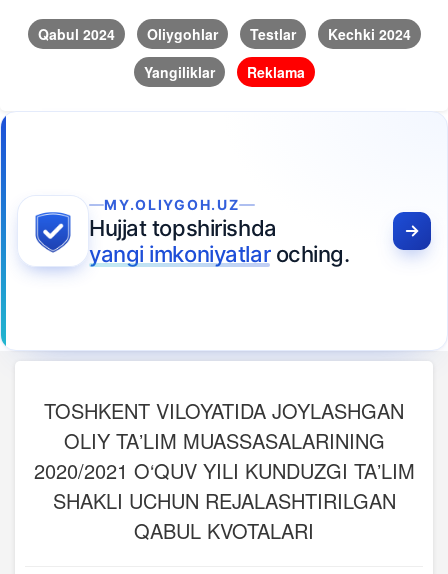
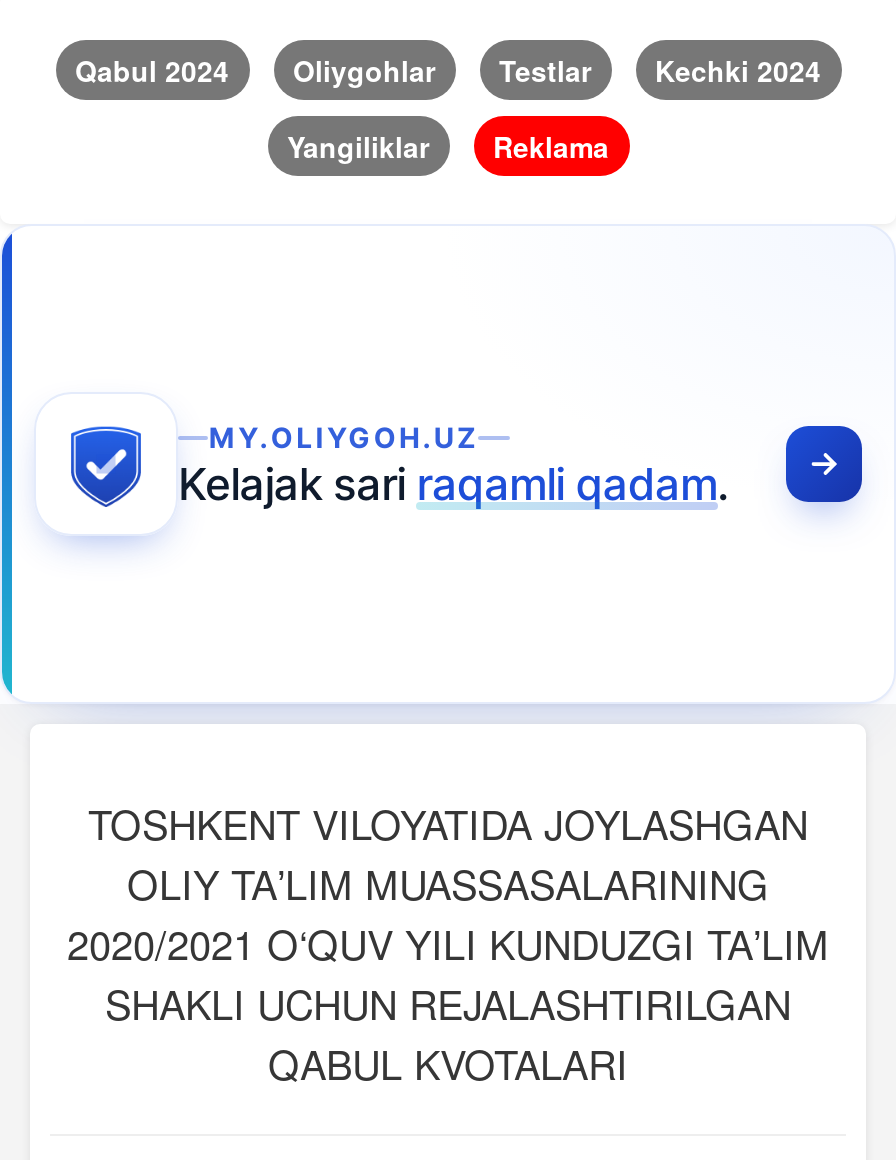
[89,215,349,267] Hujjat topshirishda | yangi imkoniyatlar oching. -> [178,458,728,510] Kelajak sari raqamli qadam.

